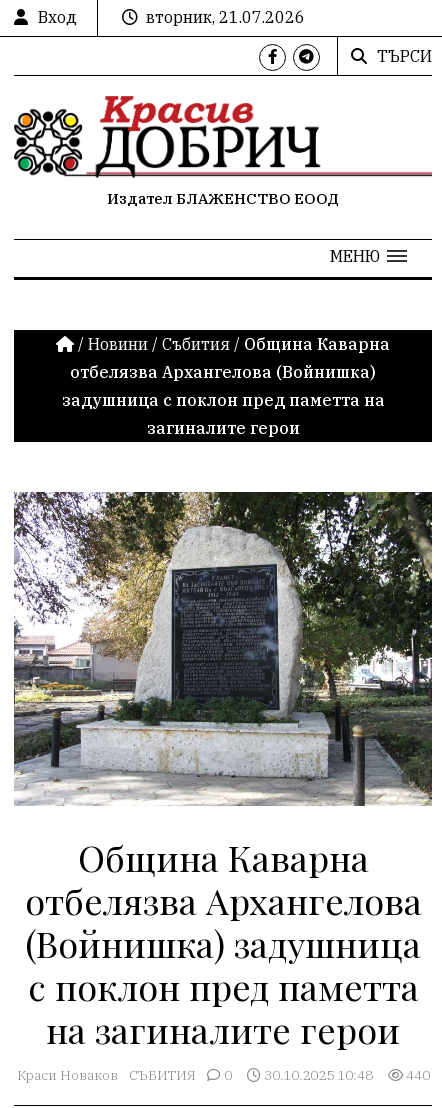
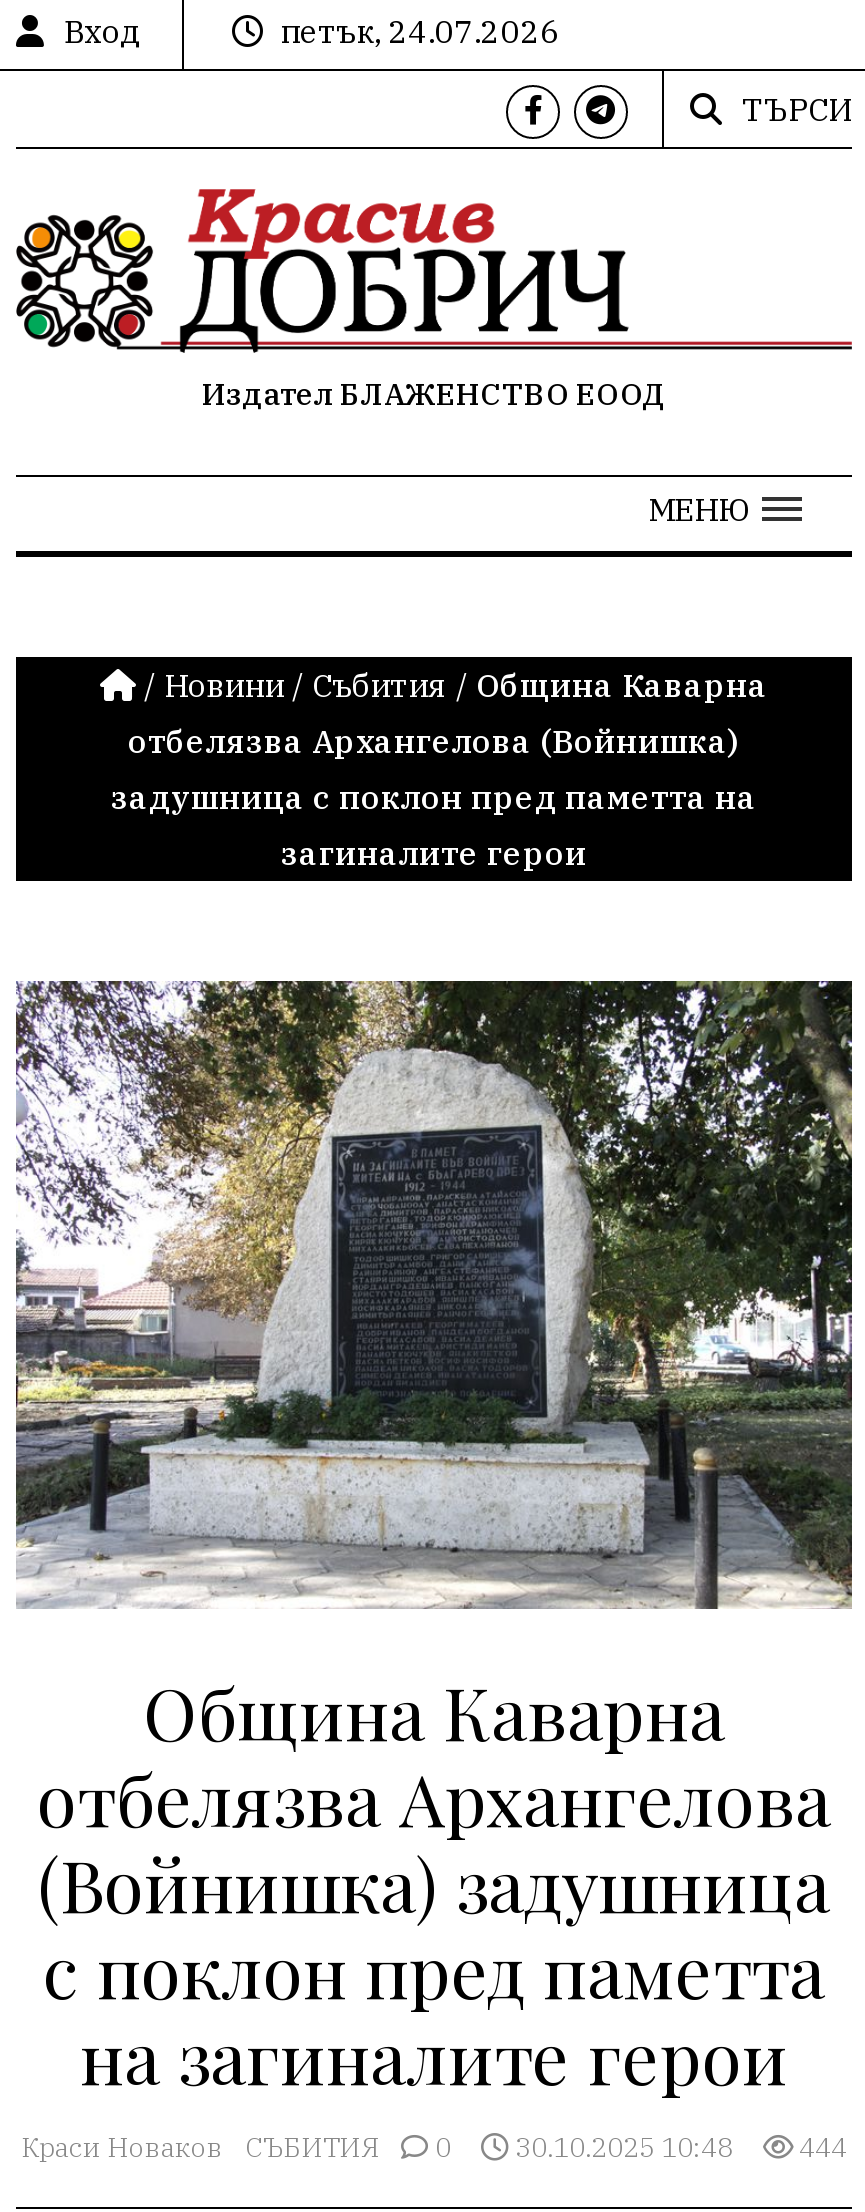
[146,7,305,27] вторник, 21.07.2026 -> [280,11,560,51] петък, 24.07.2026
[16,1066,429,1084] Краси Новаков СЪБИТИЯ 0 30.10.2025 10:48 440 -> [21,2128,847,2164] Краси Новаков СЪБИТИЯ 0 30.10.2025 10:48 444

